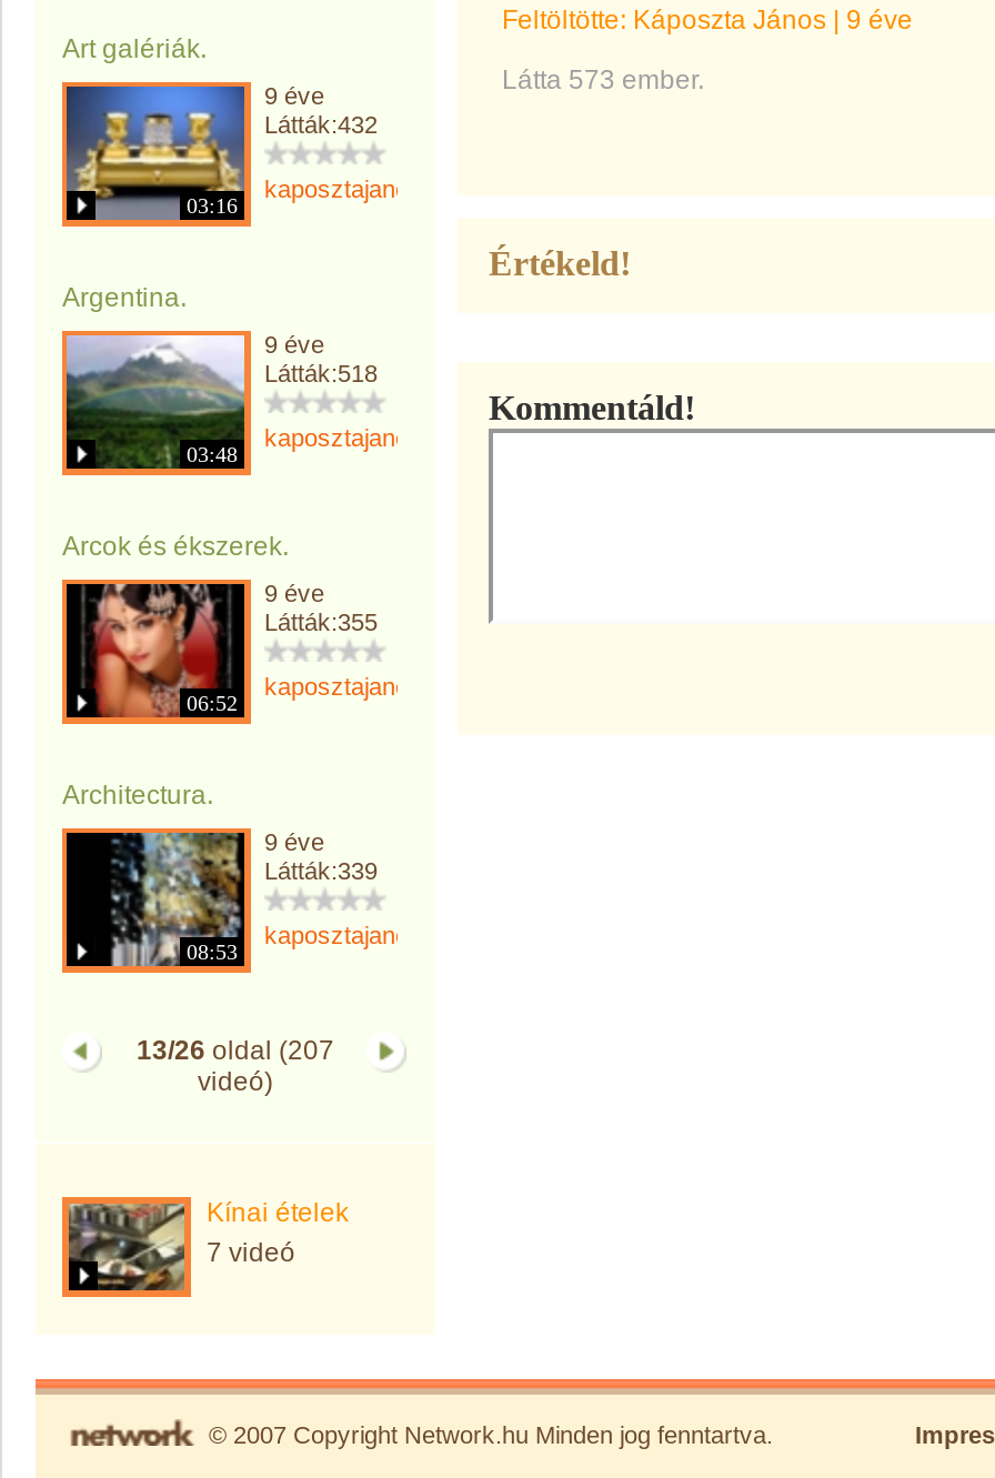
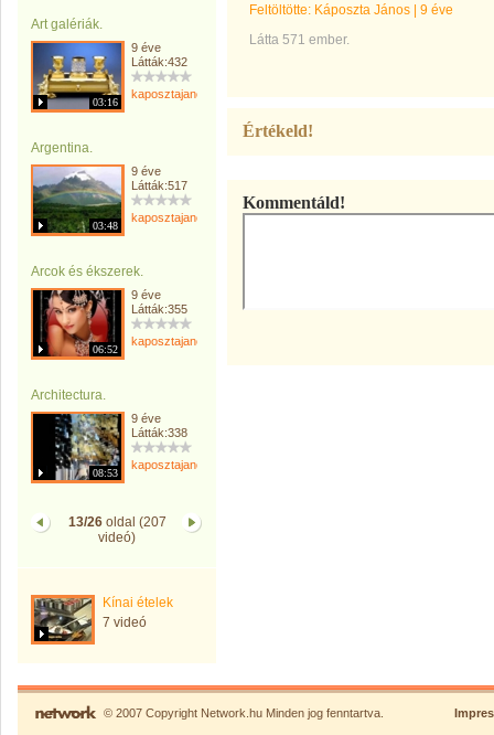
[502,64,704,95] Látta 573 ember. -> [249,32,350,47] Látta 571 ember.
[264,360,378,386] Látták:518 -> [131,179,187,192] Látták:517
[264,857,378,884] Látták:339 -> [131,426,187,439] Látták:338

